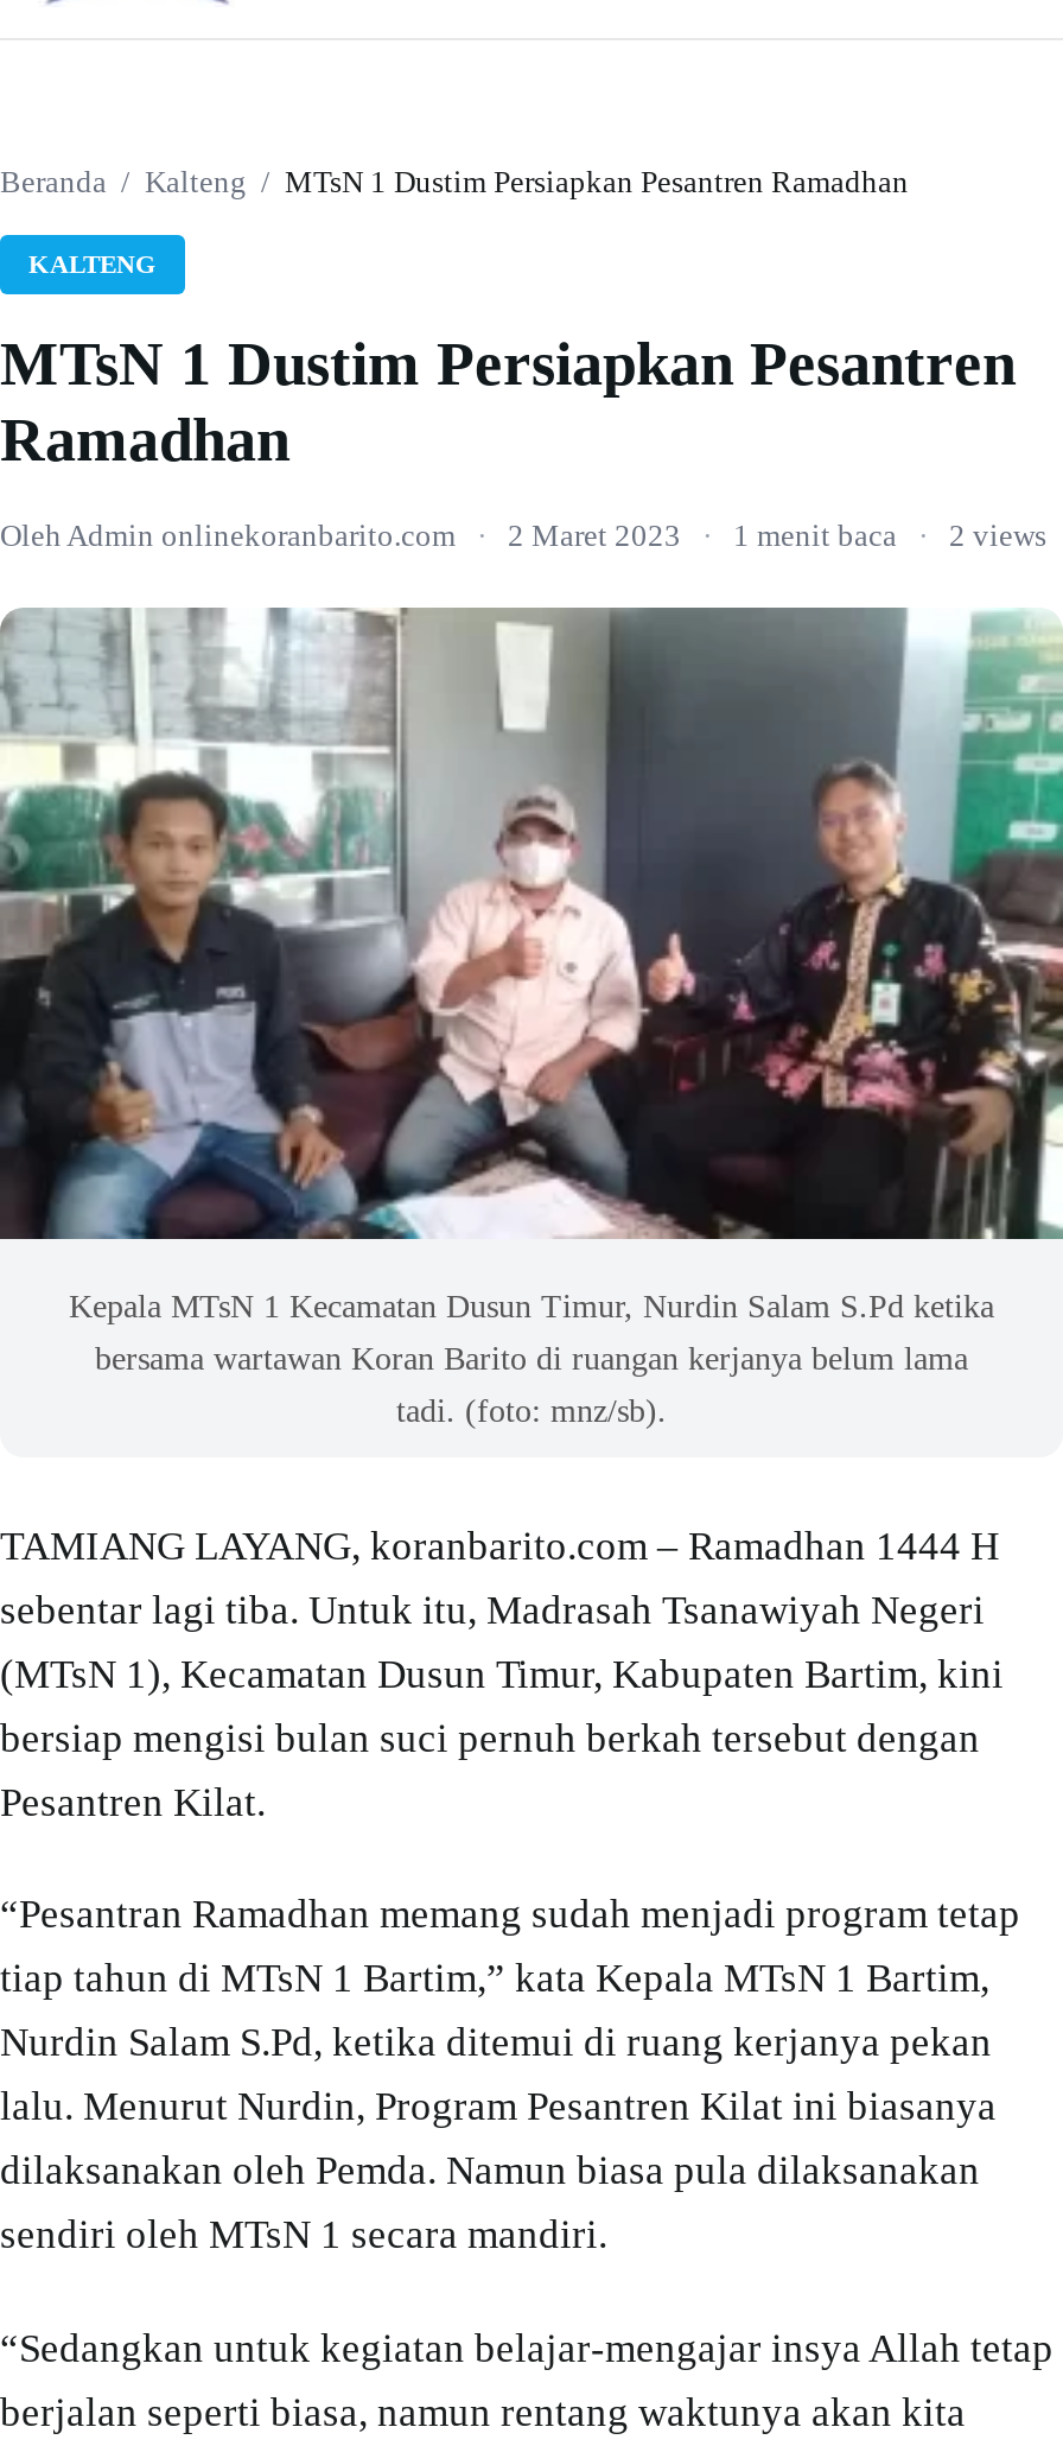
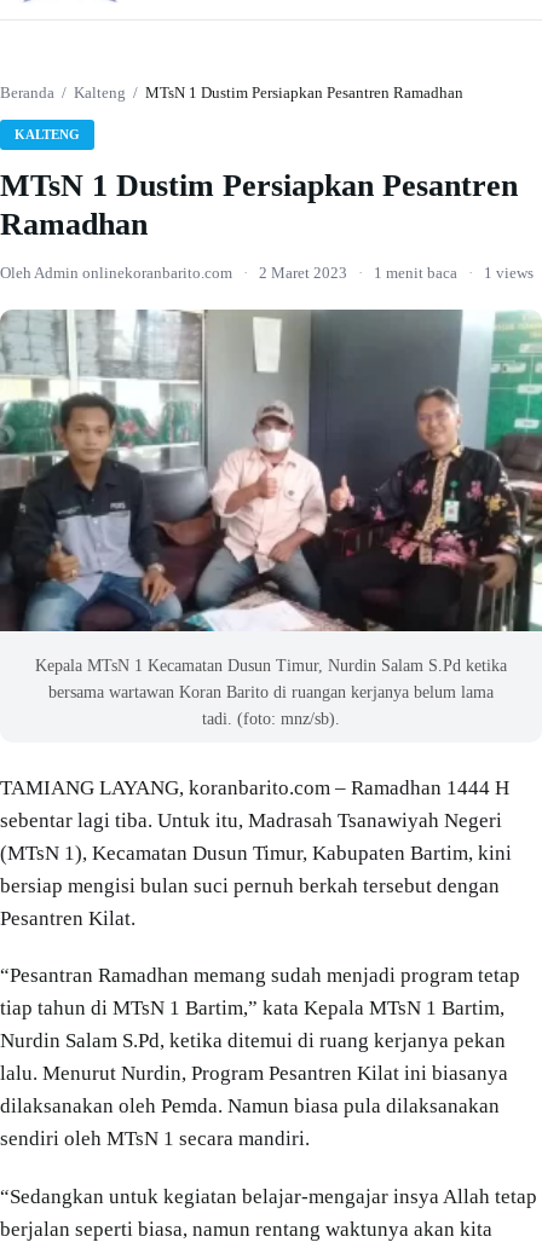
[0,517,1046,553] Oleh Admin onlinekoranbarito.com · 2 Maret 2023 · 1 menit baca · 2 views -> [0,264,534,282] Oleh Admin onlinekoranbarito.com · 2 Maret 2023 · 1 menit baca · 1 views

